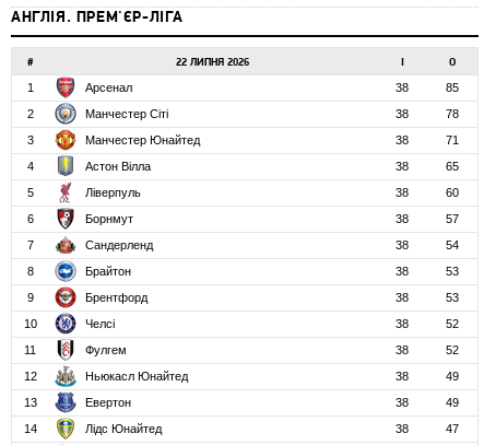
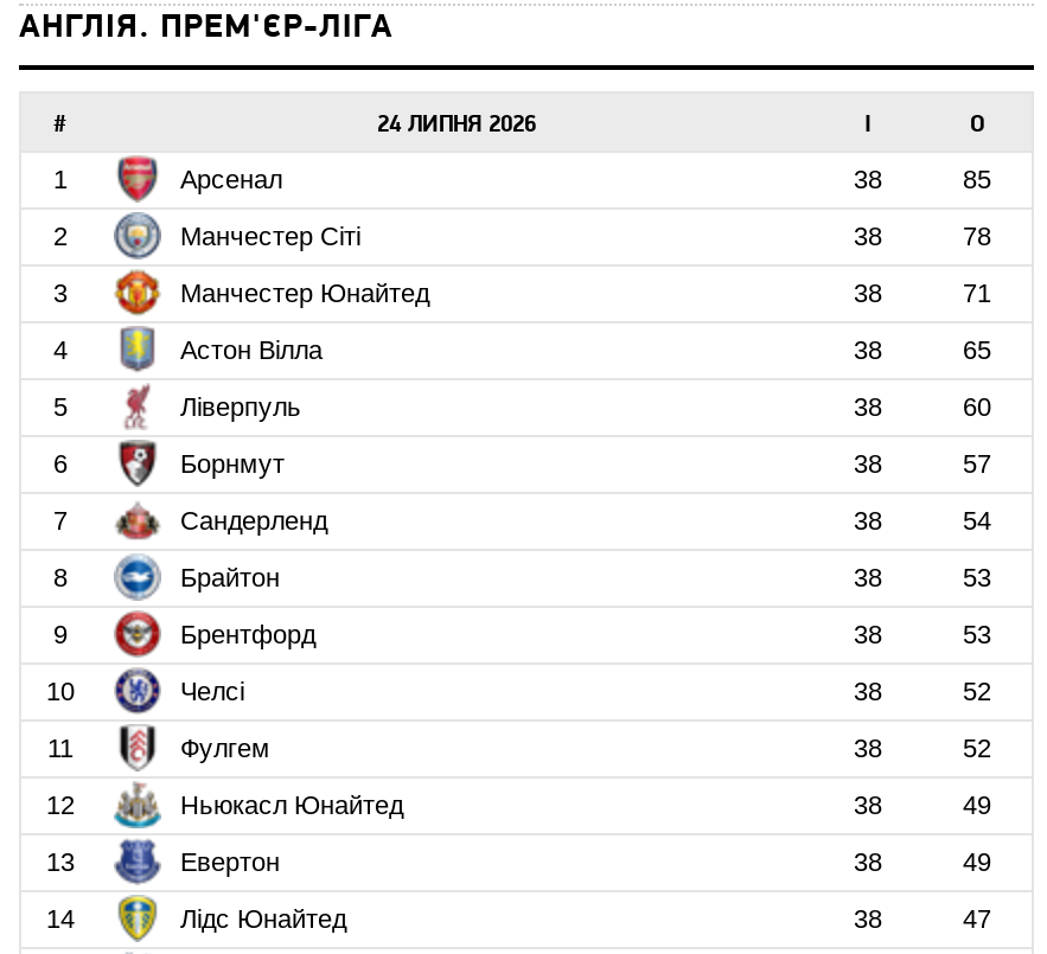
[176,57,249,69] 22 ЛИПНЯ 2026 -> [377,114,536,140] 24 ЛИПНЯ 2026

